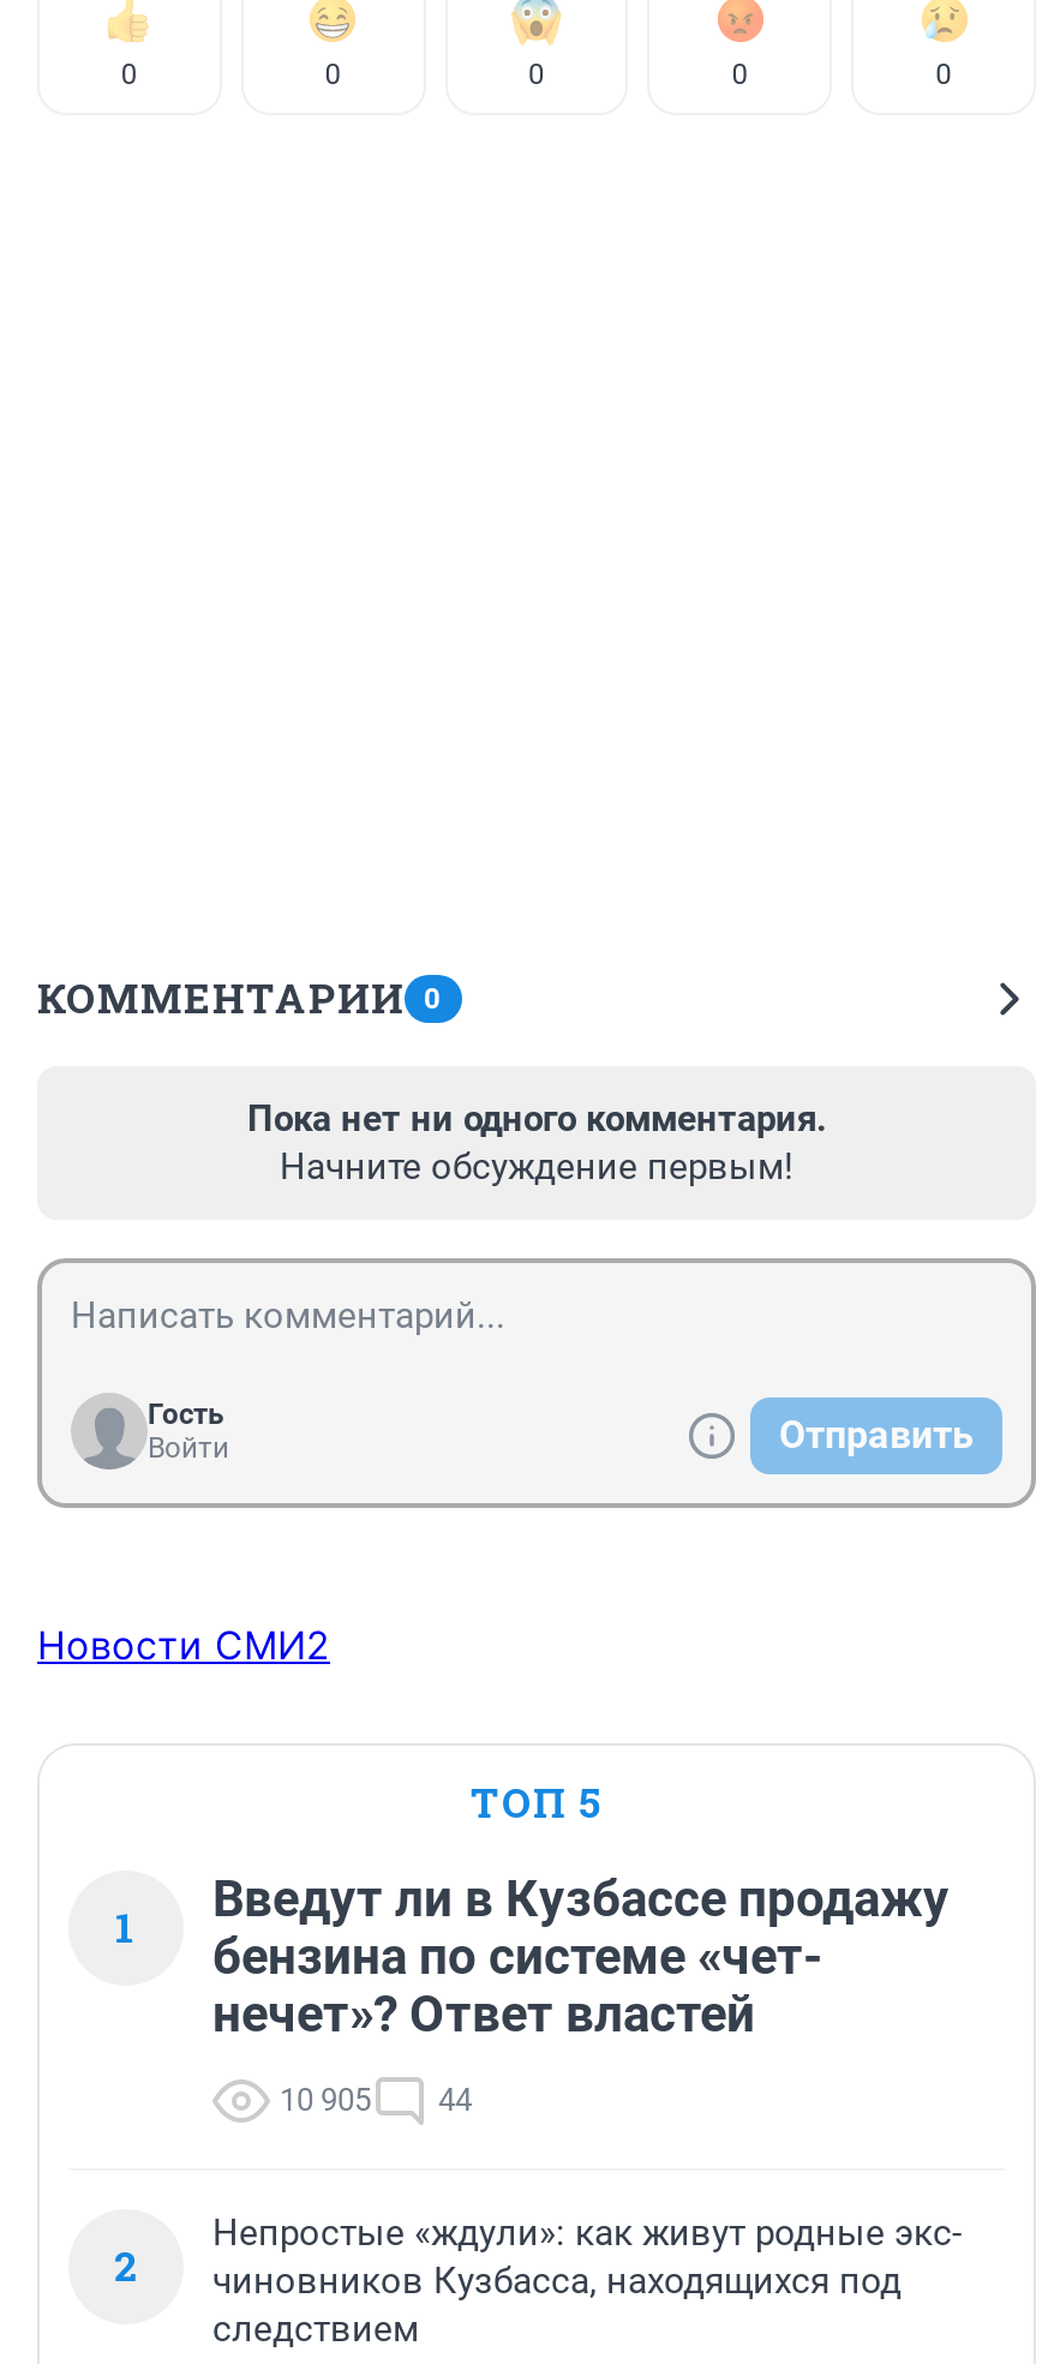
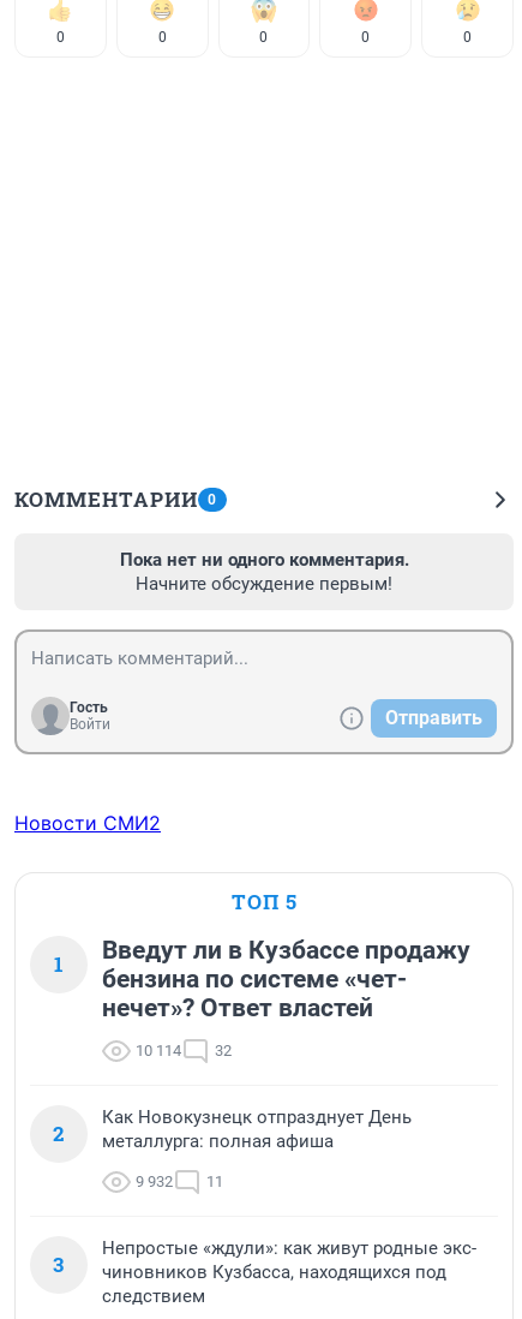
none -> [53,1107,412,1278] Как Новокузнецк отпразднует День | металлурга: полная афиша | 9 932 | 11 | 3
[280,2082,371,2118] 10 905 -> [136,1042,181,1060] 10 114
[438,2082,472,2118] 44 -> [215,1042,232,1060] 32

